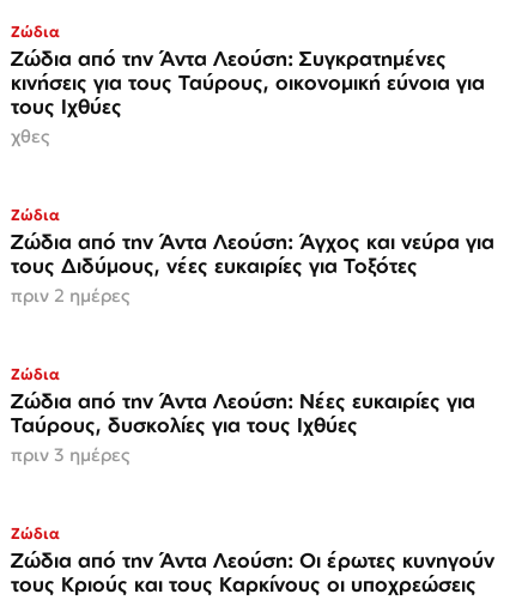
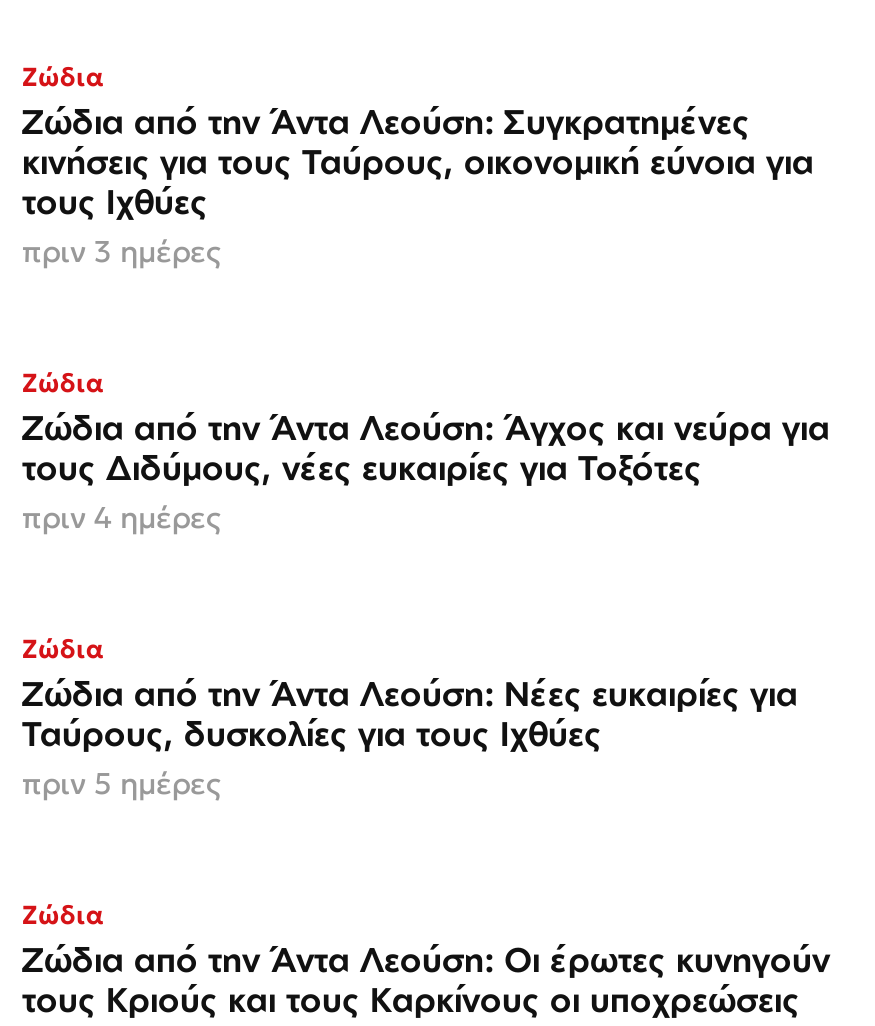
[11,125,49,148] χθες -> [22,233,220,271] πριν 3 ημέρες
[11,284,129,307] πριν 2 ημέρες -> [22,499,220,537] πριν 4 ημέρες
[11,444,129,466] πριν 3 ημέρες -> [22,765,220,803] πριν 5 ημέρες

